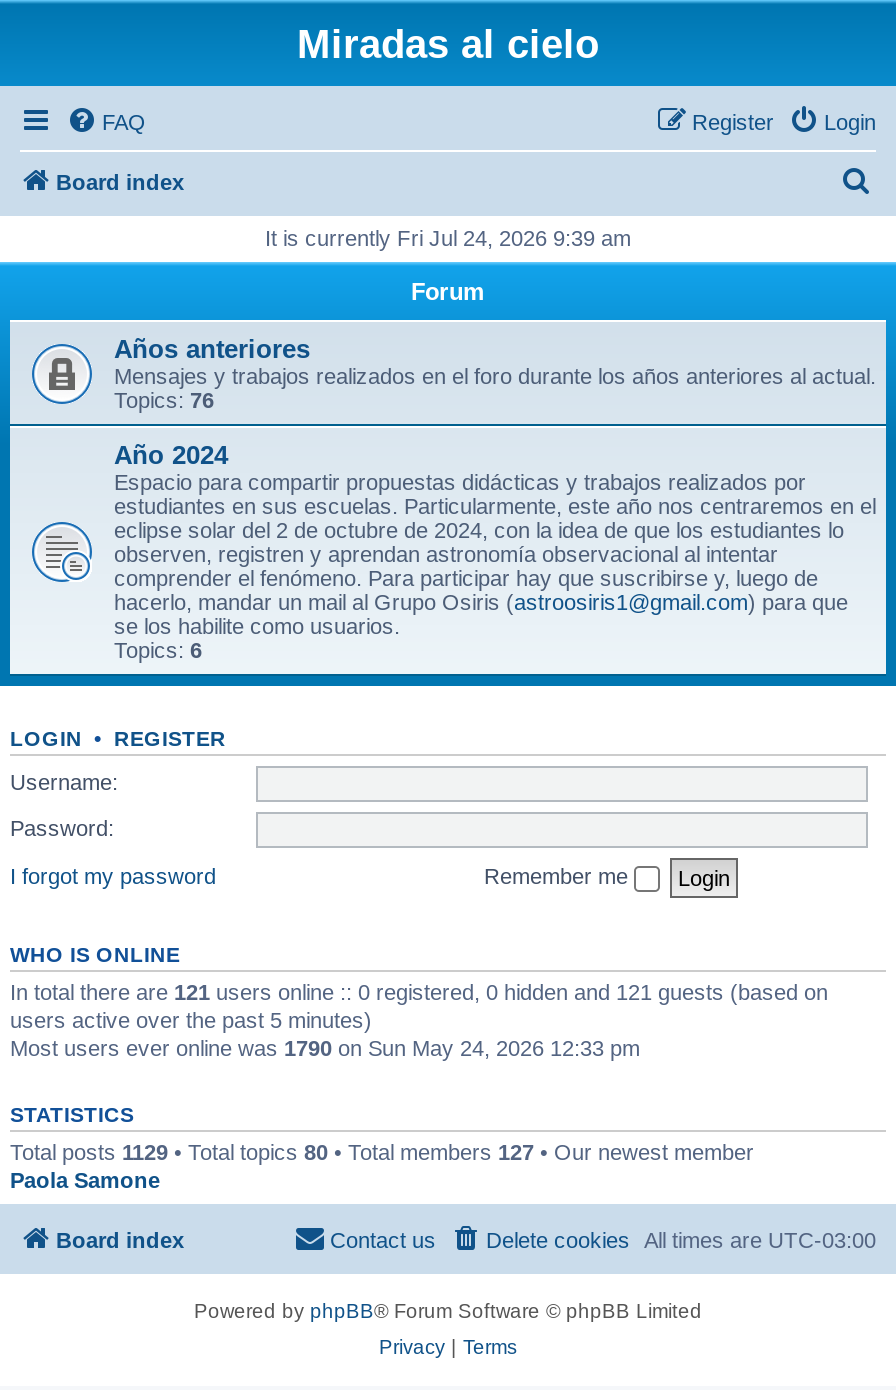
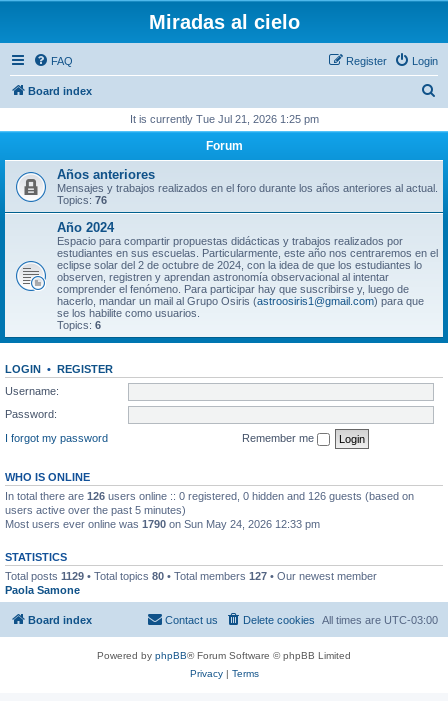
[265,226,631,250] It is currently Fri Jul 24, 2026 9:39 am -> [129,113,318,125] It is currently Tue Jul 21, 2026 1:25 pm
[10,979,828,1003] In total there are 121 users online :: 0 registered, 0 hidden and 121 guests (based on -> [5,489,414,501] In total there are 126 users online :: 0 registered, 0 hidden and 126 guests (based on

